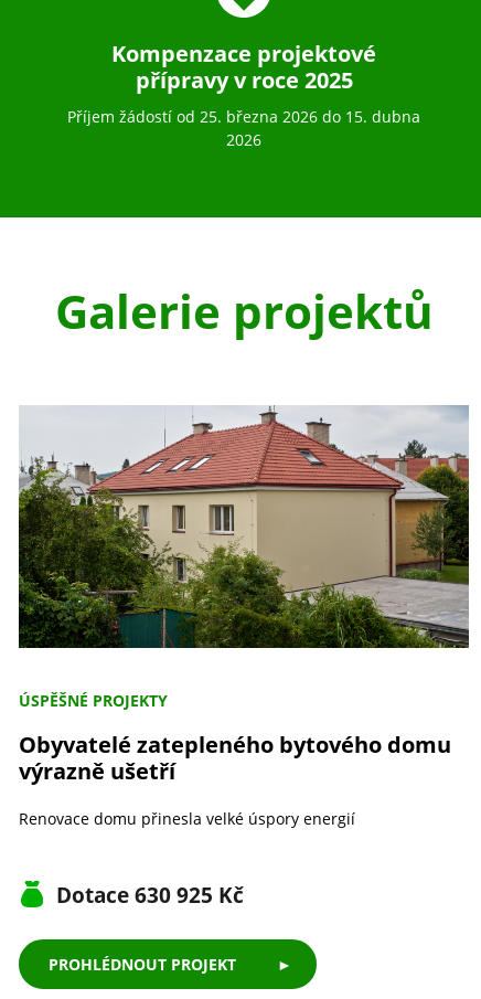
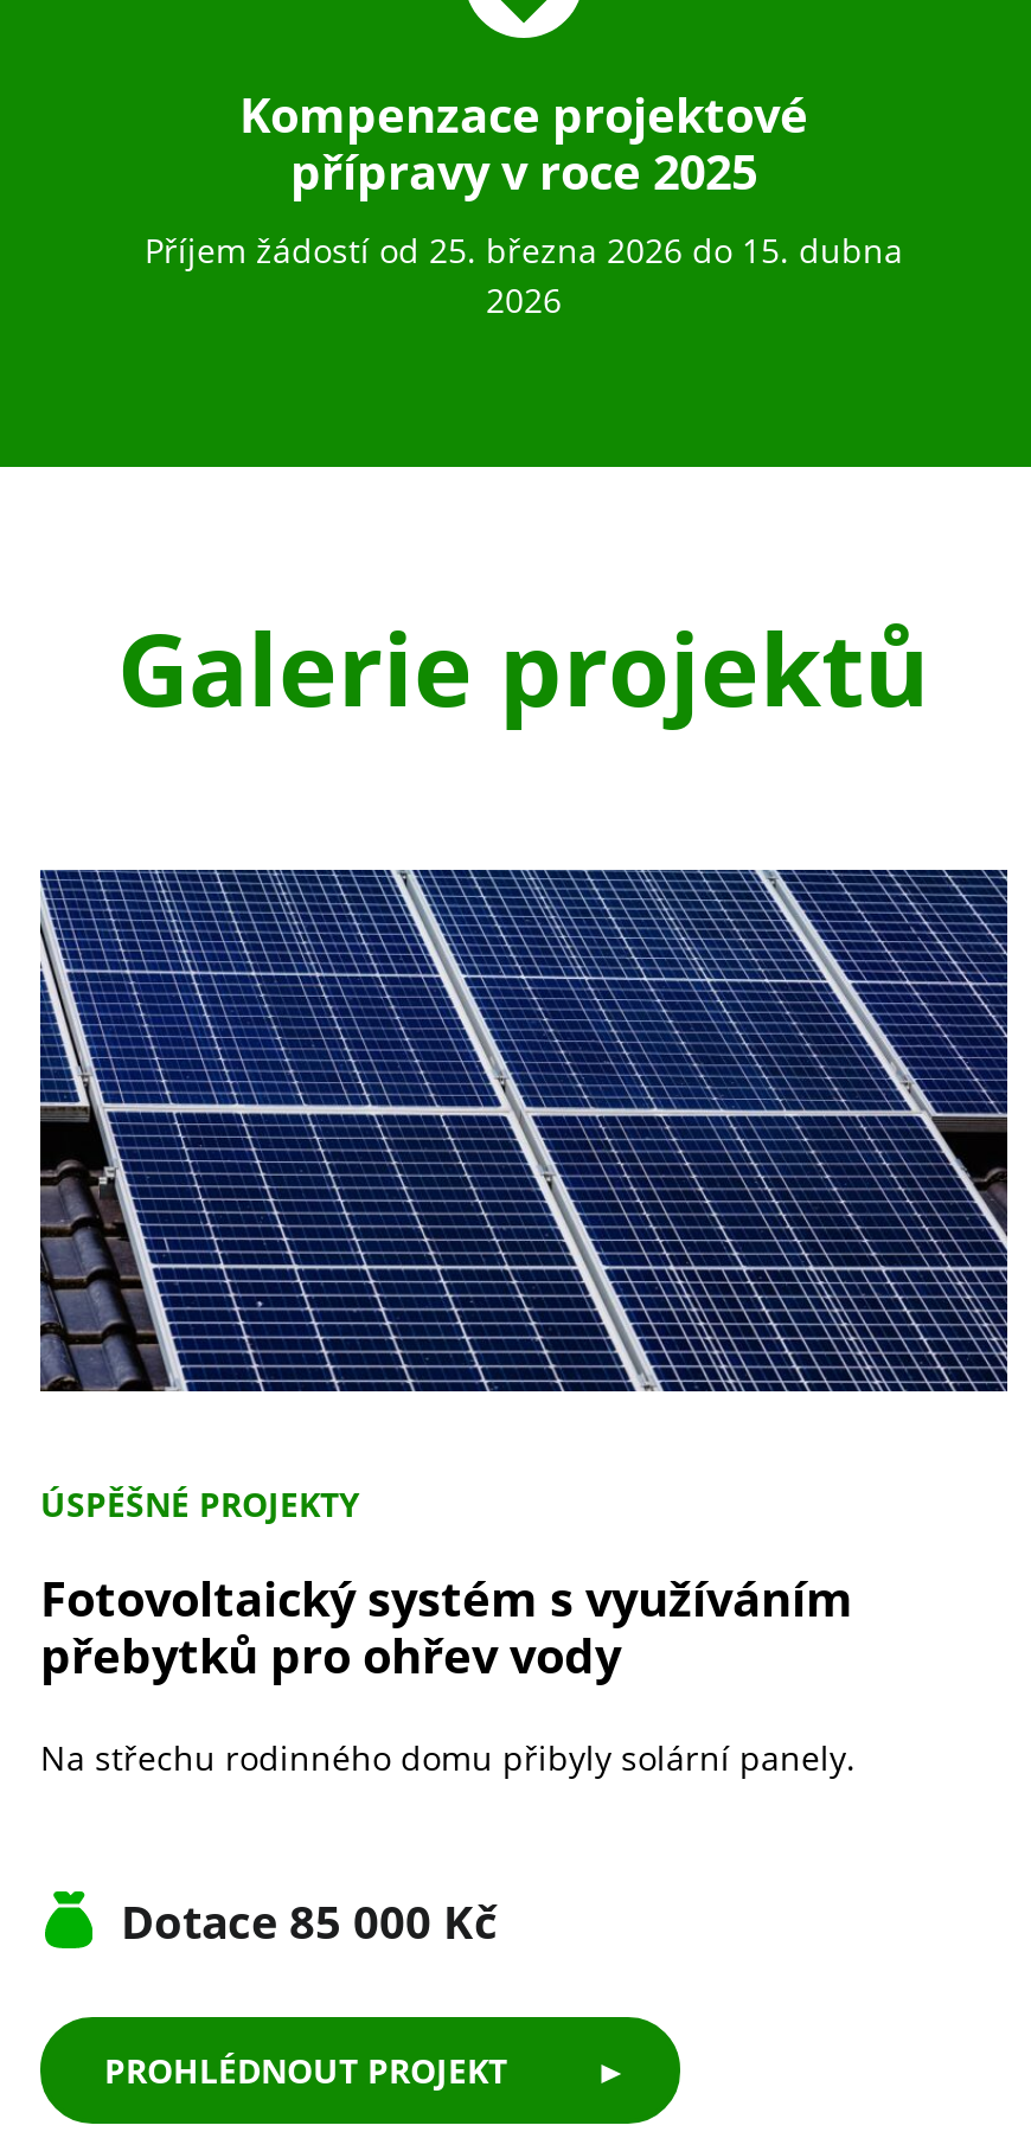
[18,405,470,649] [image] -> [38,868,1010,1394] [image]
[19,730,451,786] Obyvatelé zatepleného bytového domu | výrazně ušetří -> [40,1567,853,1688] Fotovoltaický systém s využíváním | přebytků pro ohřev vody
[19,808,355,829] Renovace domu přinesla velké úspory energií -> [40,1735,856,1780] Na střechu rodinného domu přibyly solární panely.
[56,879,244,909] Dotace 630 925 Kč -> [121,1888,498,1952] Dotace 85 000 Kč

